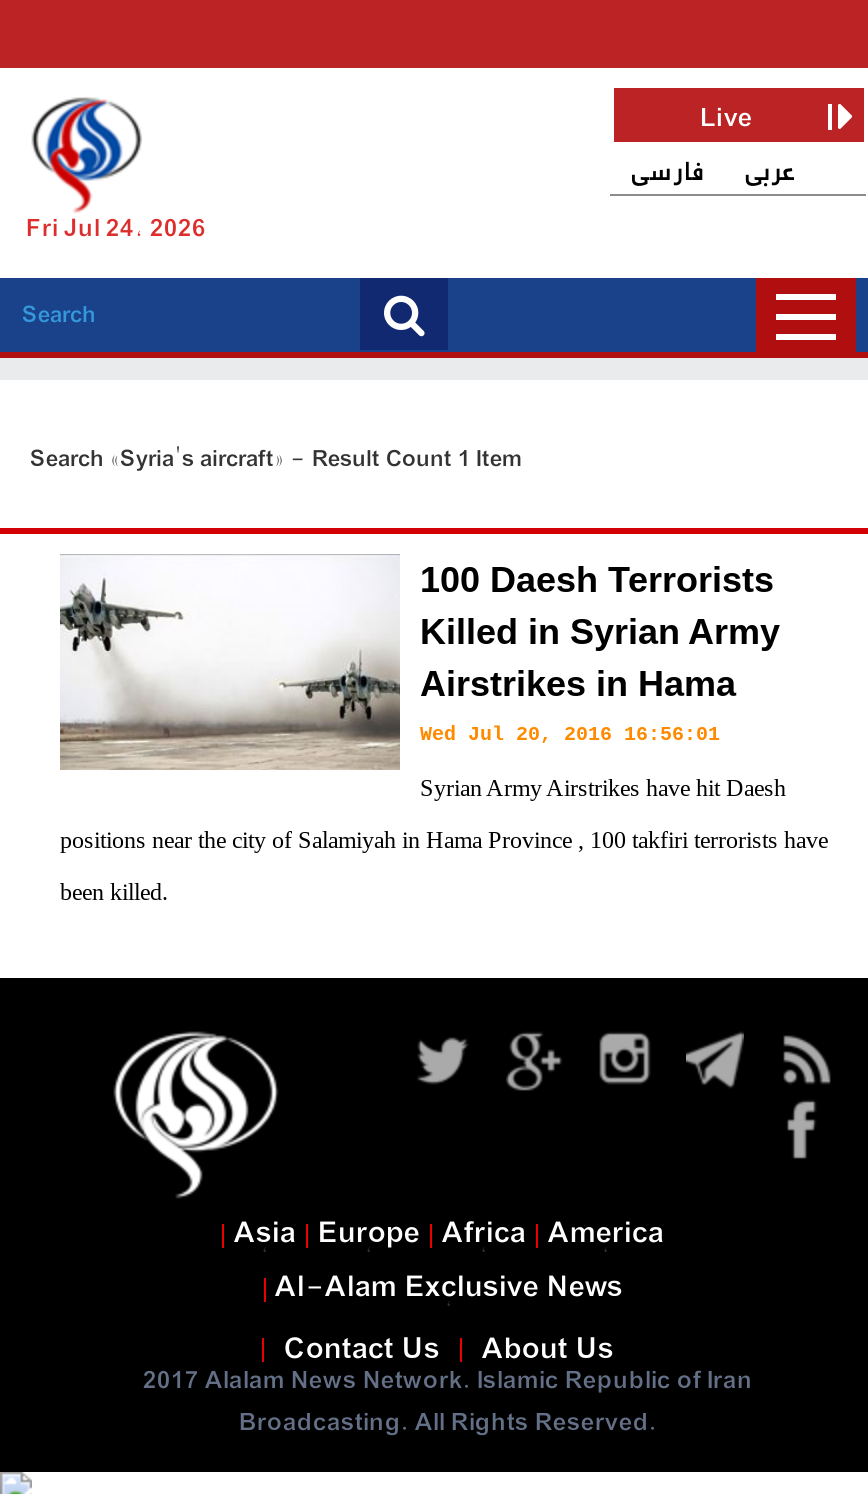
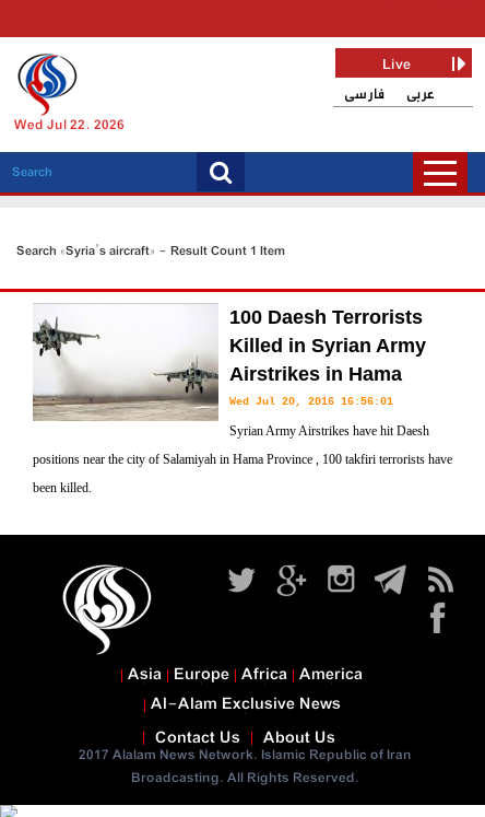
[26,210,206,250] Fri Jul 24, 2026 -> [14,115,125,137] Wed Jul 22, 2026

